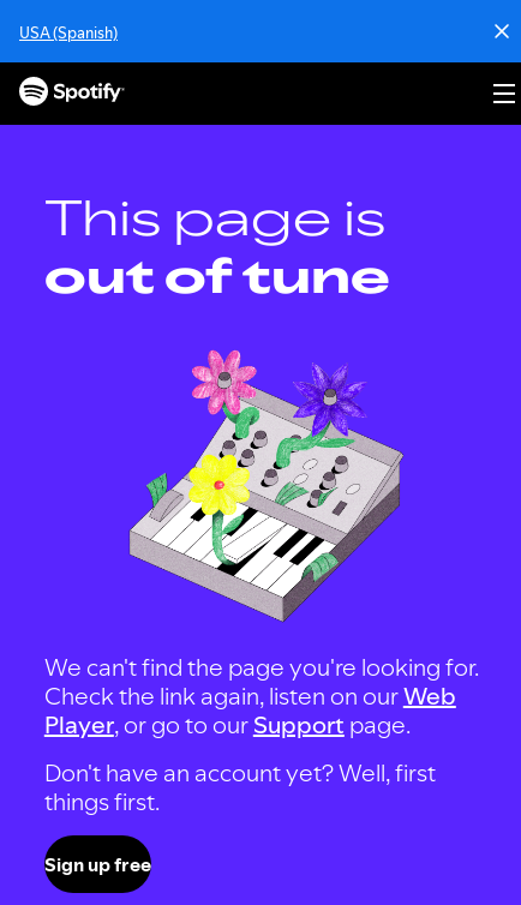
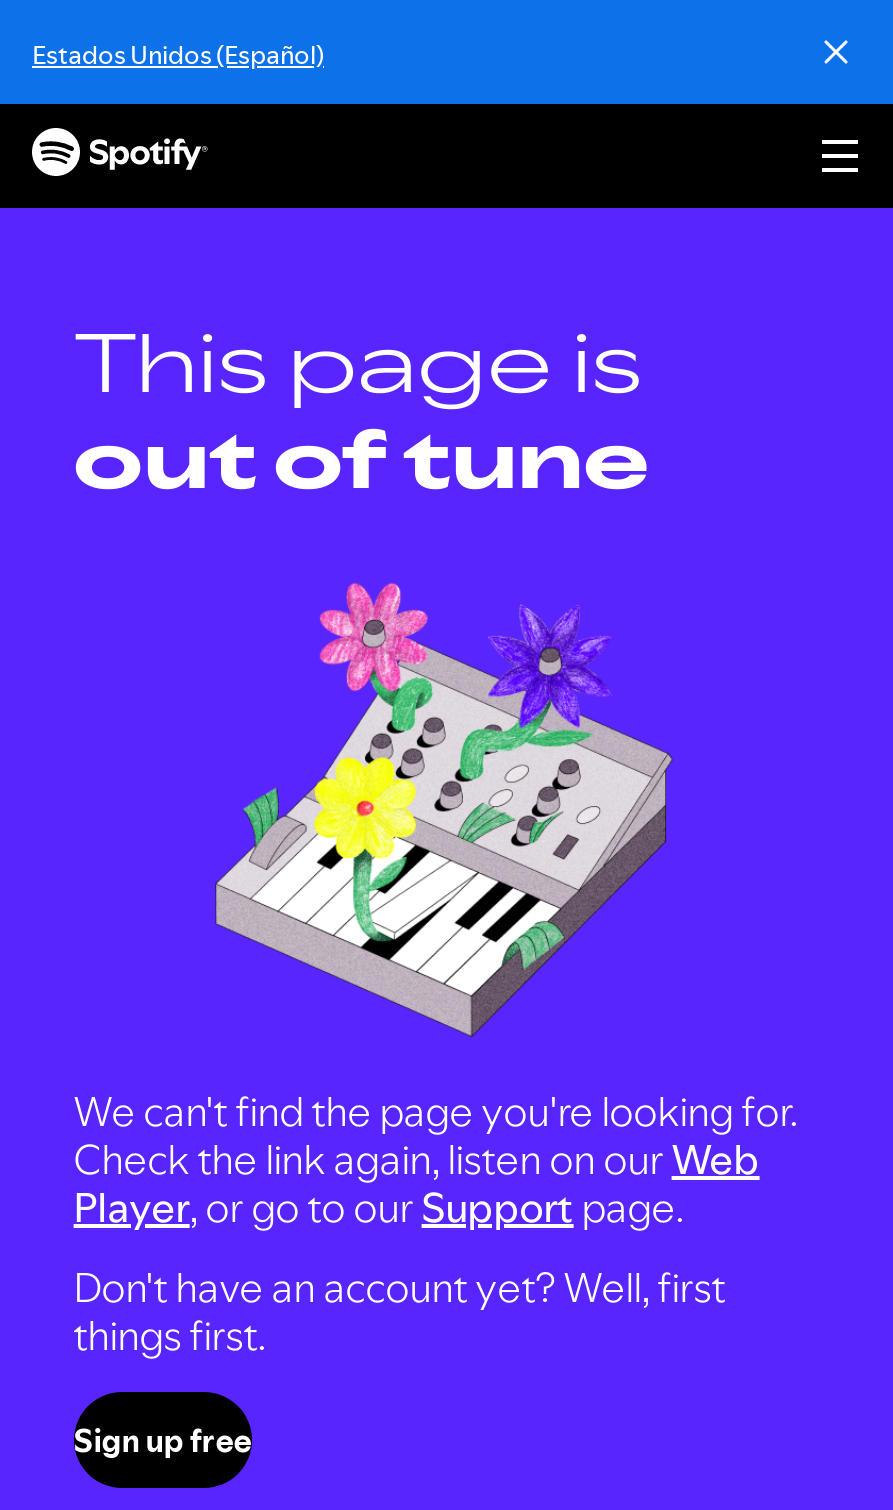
[19,22,118,43] USA (Spanish) -> [32,36,324,72] Estados Unidos (Español)

